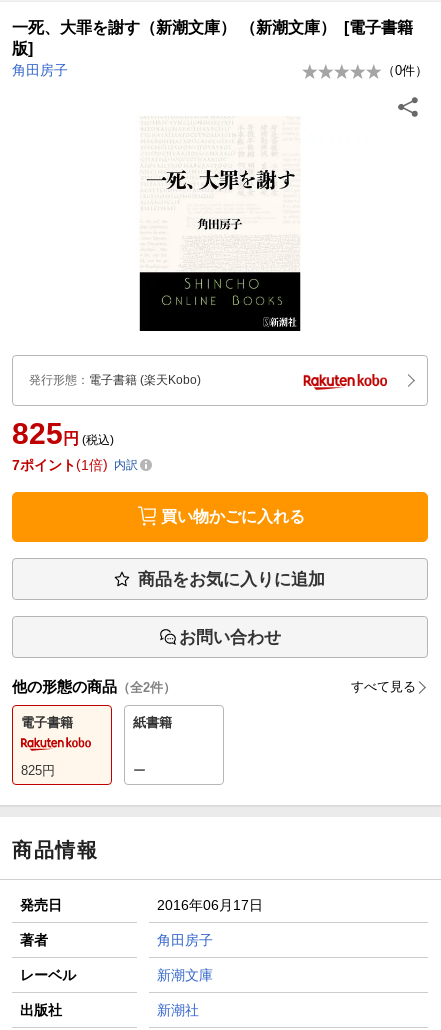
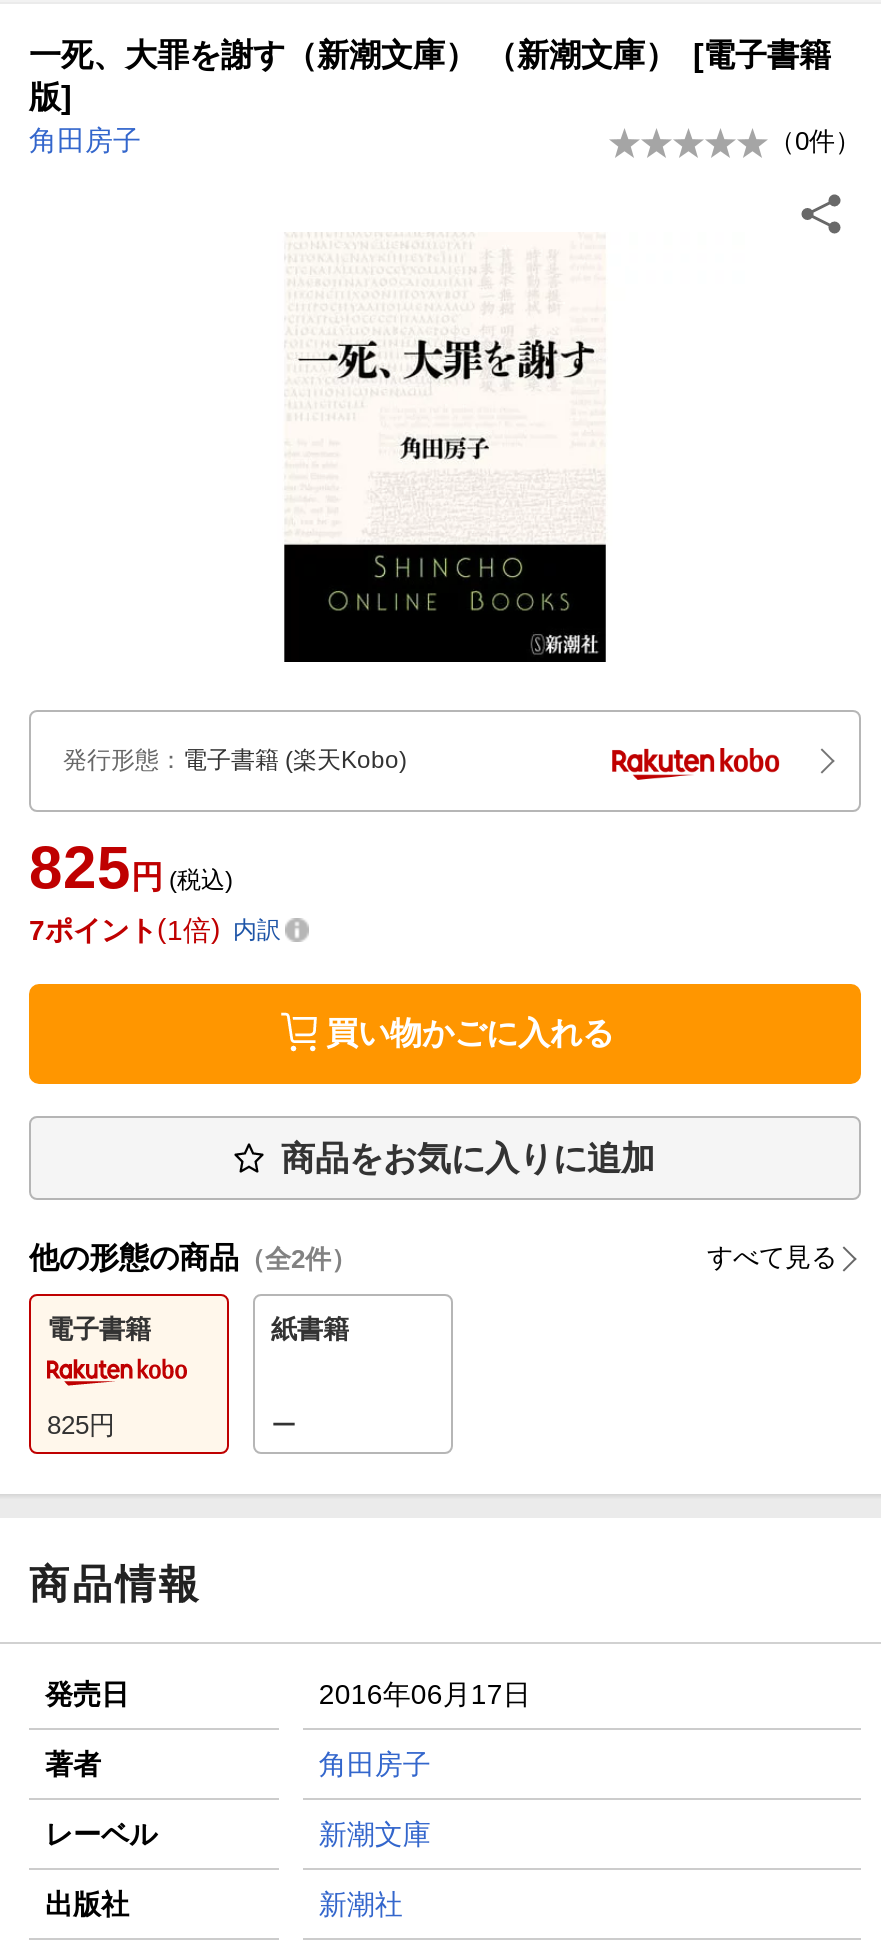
[179,628,281,647] お問い合わせ -> none

